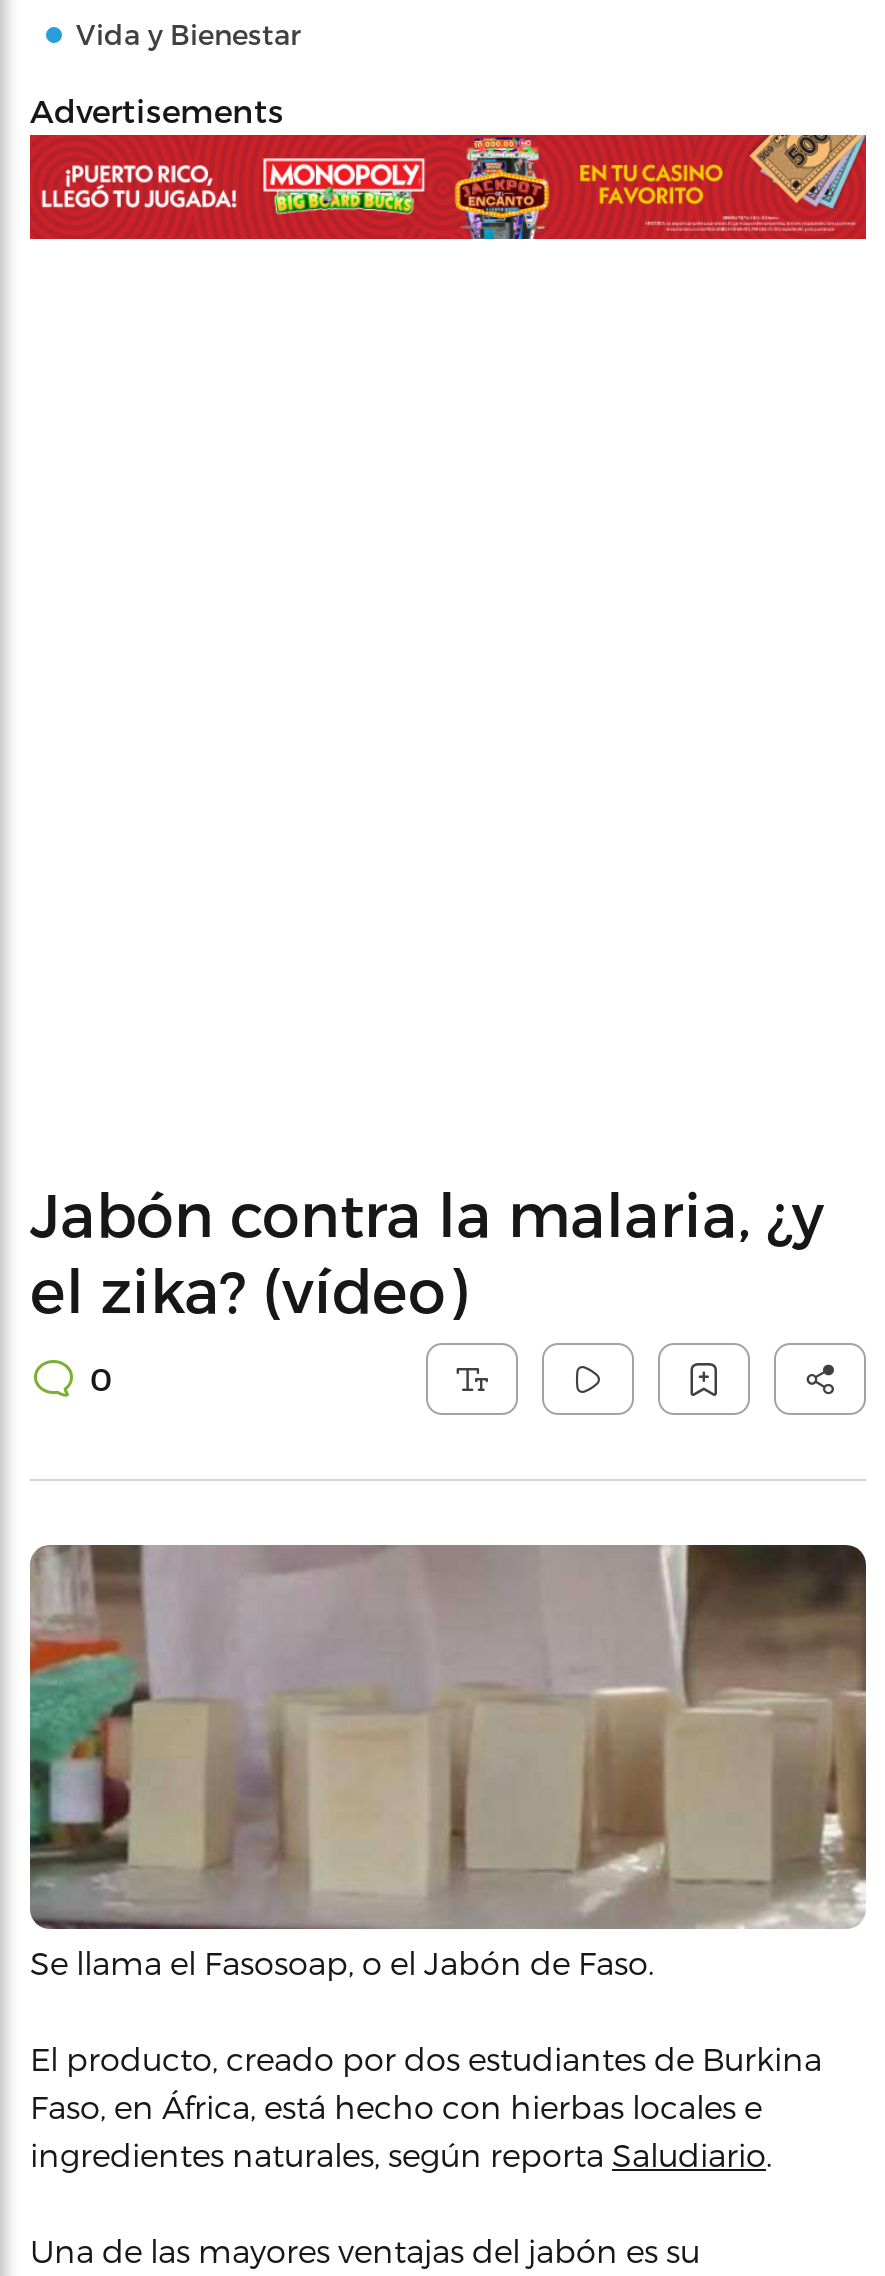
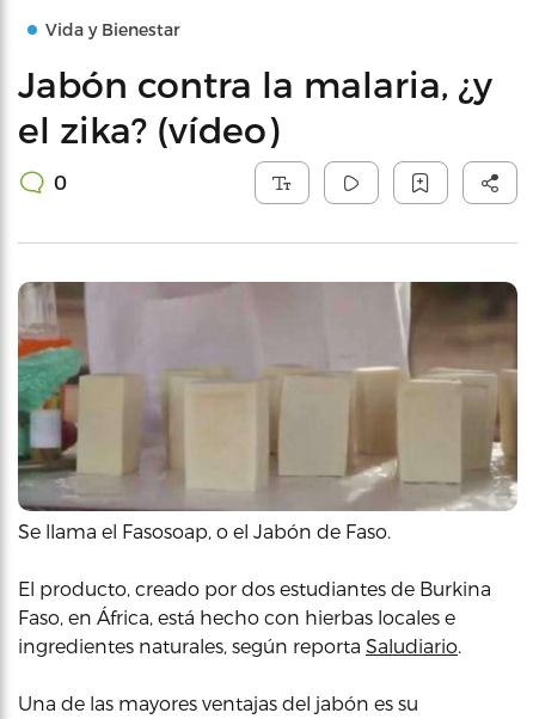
[30,91,284,129] Advertisements -> none
[28,133,868,241] [image] -> none

